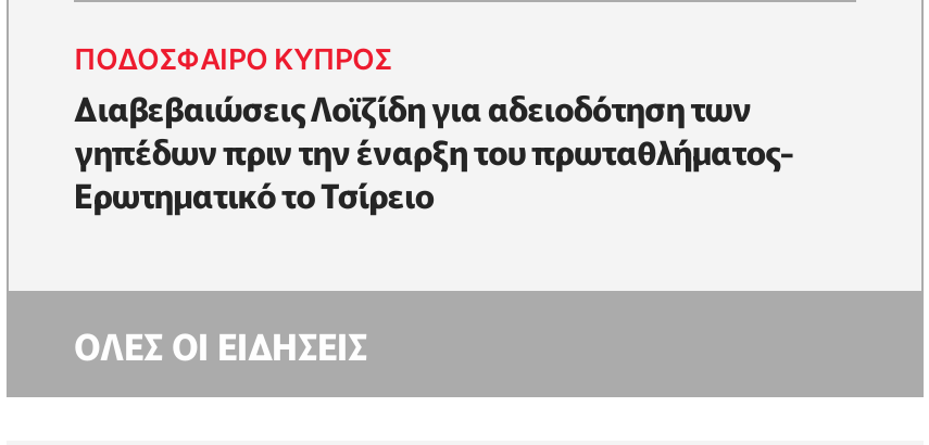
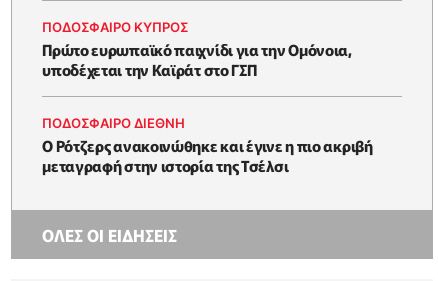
[74,82,794,216] Διαβεβαιώσεις Λοϊζίδη για αδειοδότηση των | γηπέδων πριν την έναρξη του πρωταθλήματος- | Ερωτηματικό το Τσίρειο -> [42,38,373,176] Πρώτο ευρωπαϊκό παιχνίδι για την Ομόνοια, | υποδέχεται την Καϊράτ στο ΓΣΠ | ΠΟΔΟΣΦΑΙΡΟ ΔΙΕΘΝΗ | Ο Ρότζερς ανακοινώθηκε και έγινε η πιο ακριβή | μεταγραφή στην ιστορία της Τσέλσι

